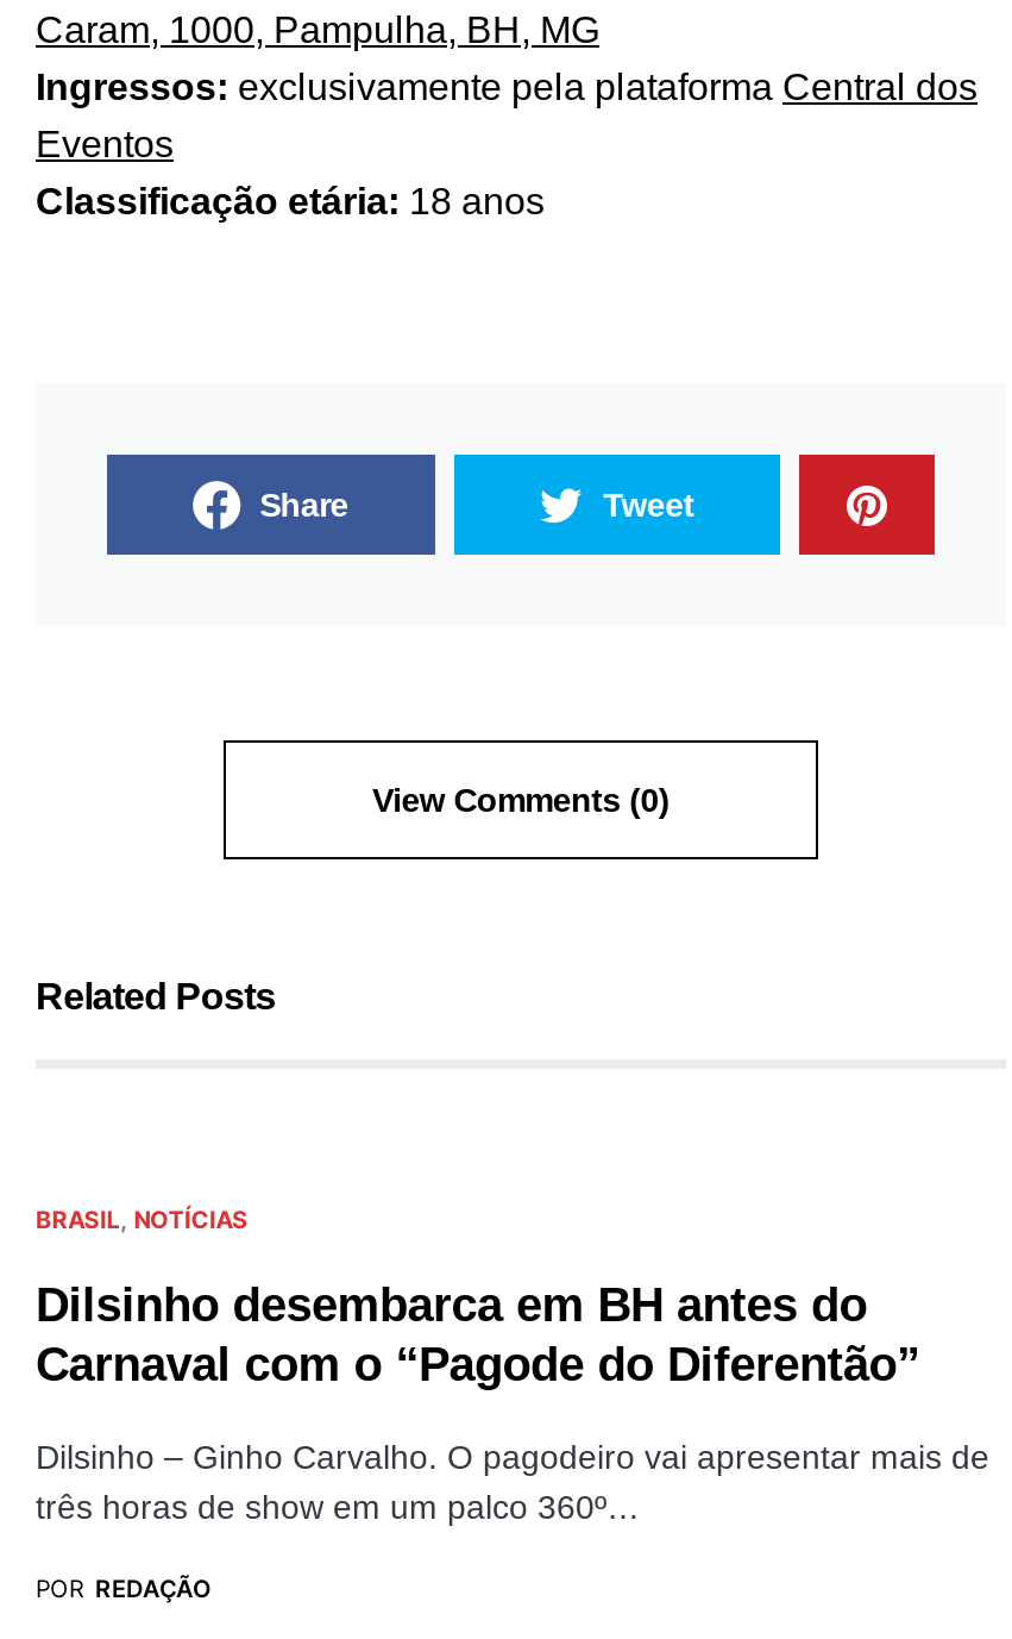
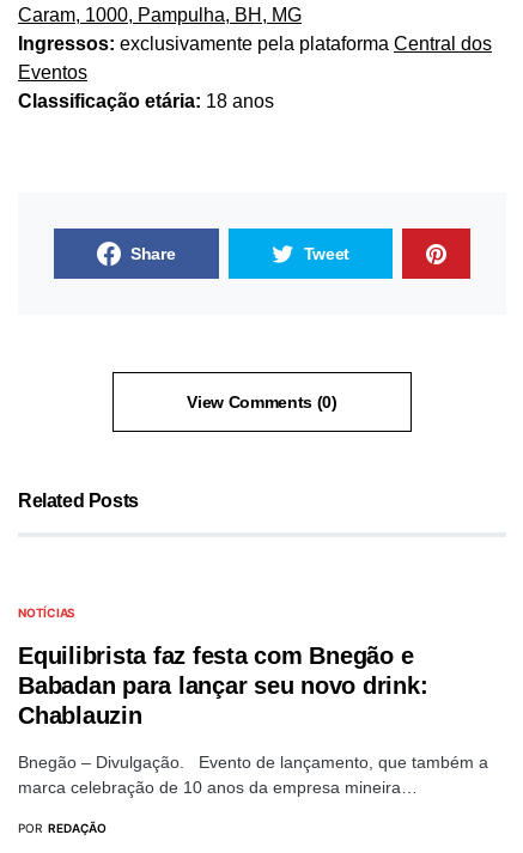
[36,1205,248,1233] BRASIL NOTÍCIAS -> [18,605,75,620] NOTÍCIAS
[36,1278,920,1390] Dilsinho desembarca em BH antes do | Carnaval com o “Pagode do Diferentão” -> [18,642,427,729] Equilibrista faz festa com Bnegão e | Babadan para lançar seu novo drink: | Chablauzin
[36,1438,989,1526] Dilsinho – Ginho Carvalho. O pagodeiro vai apresentar mais de | três horas de show em um palco 360º… -> [18,753,488,797] Bnegão – Divulgação. Evento de lançamento, que também a | marca celebração de 10 anos da empresa mineira…

